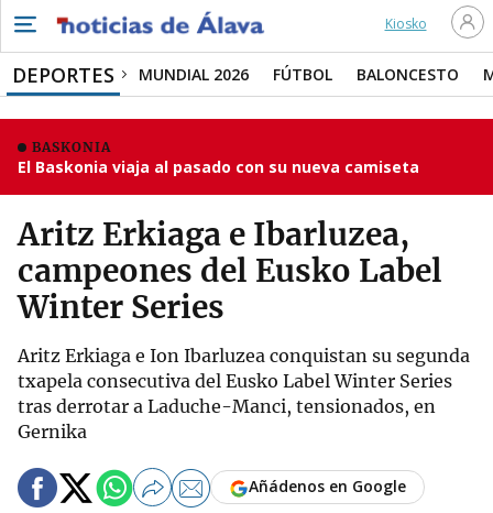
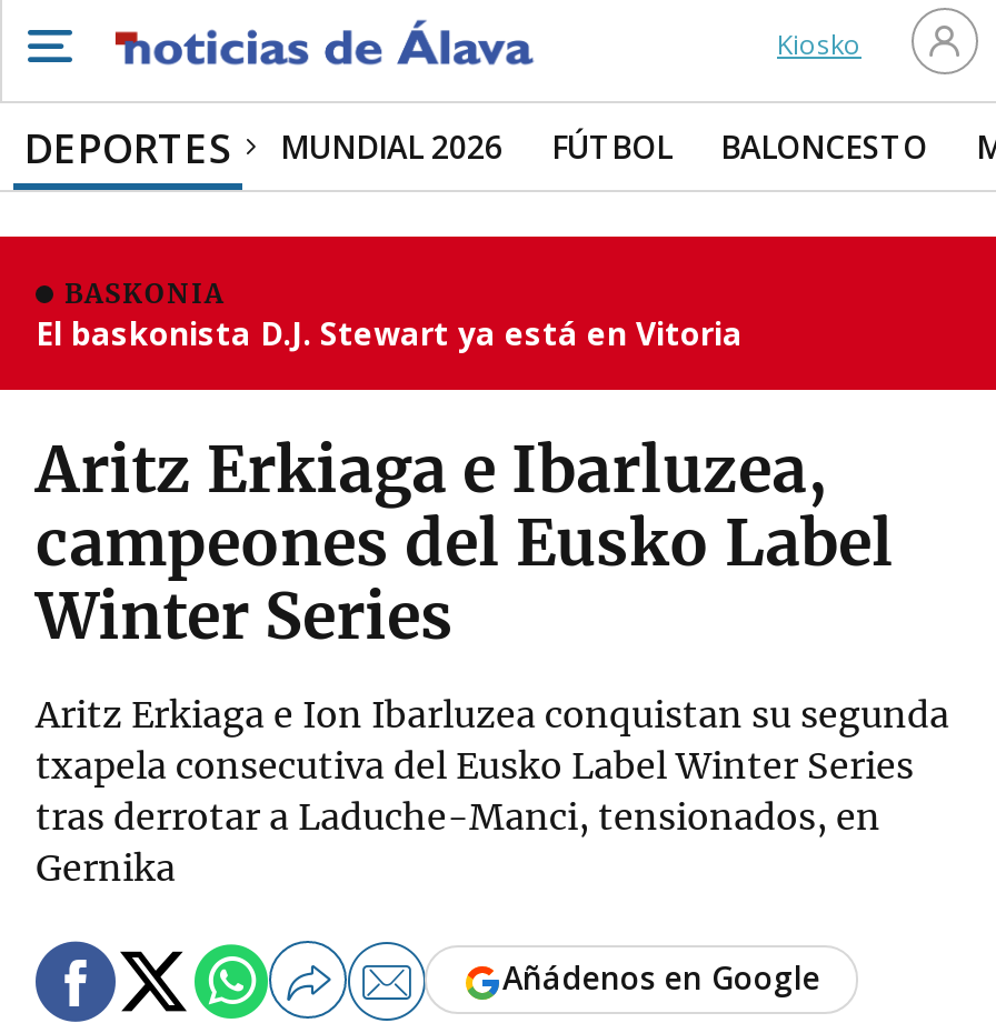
[18,156,419,177] El Baskonia viaja al pasado con su nueva camiseta -> [36,312,743,354] El baskonista D.J. Stewart ya está en Vitoria

